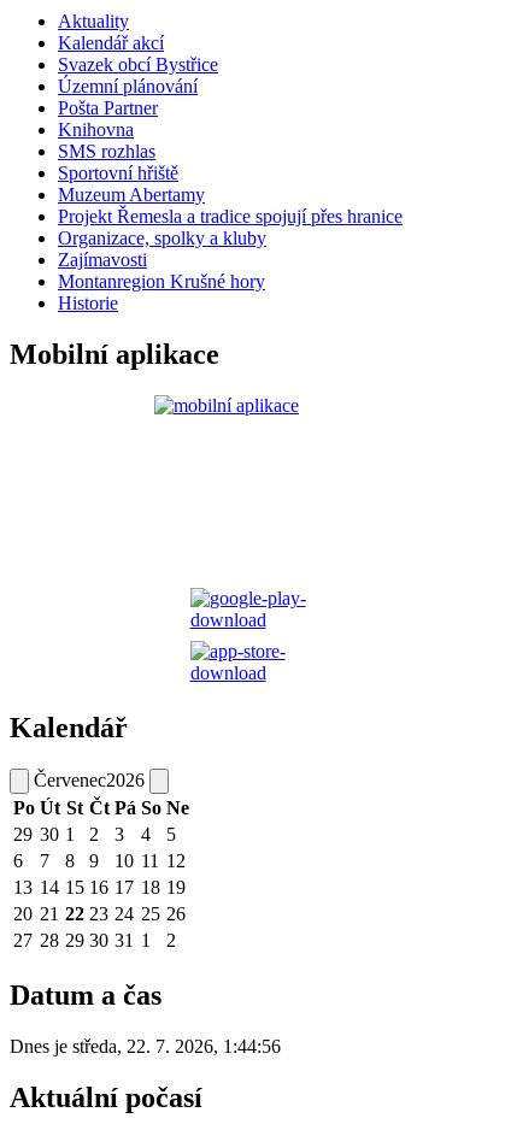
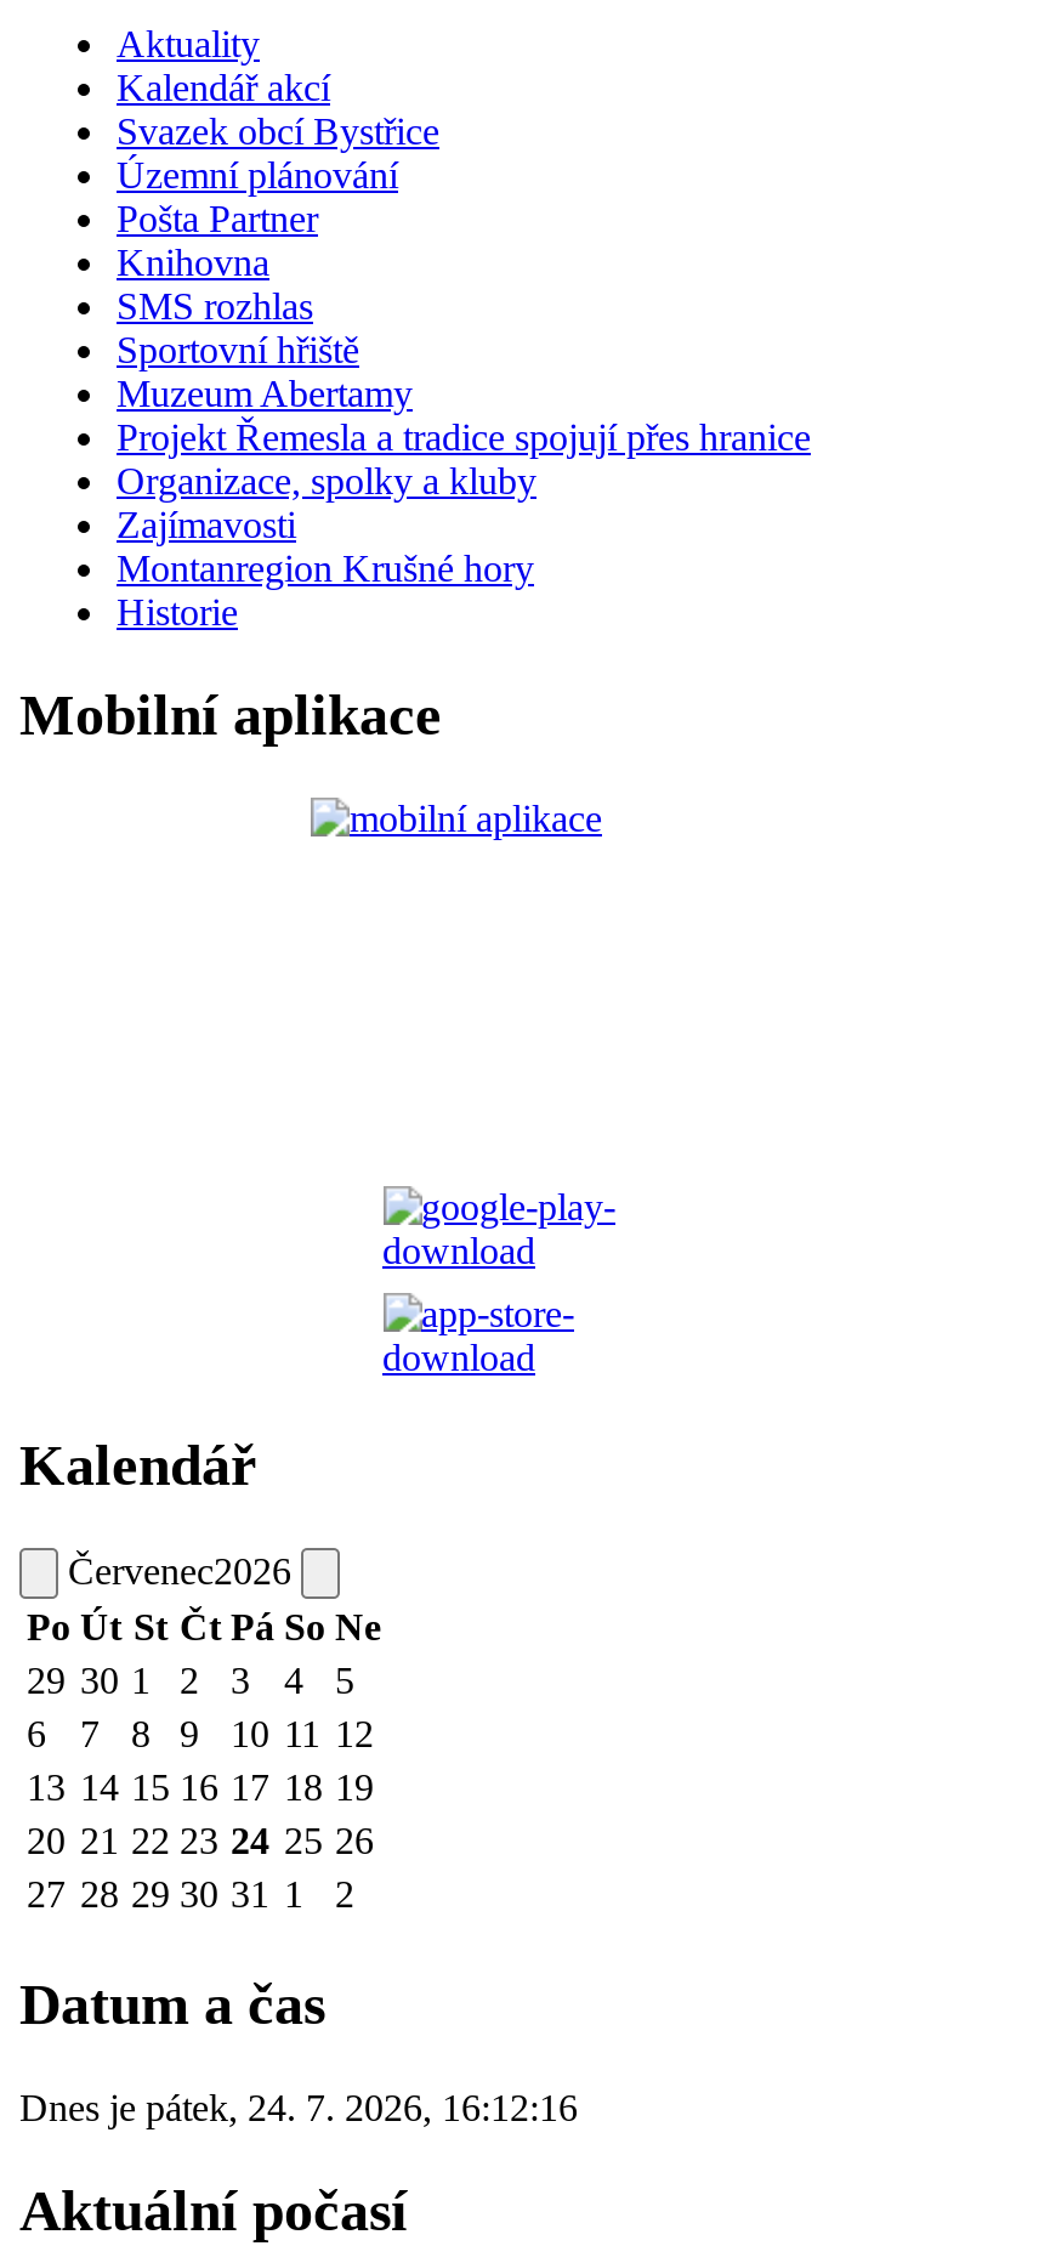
[10,1036,281,1056] Dnes je středa, 22. 7. 2026, 1:44:56 -> [19,2087,578,2128] Dnes je pátek, 24. 7. 2026, 16:12:16

